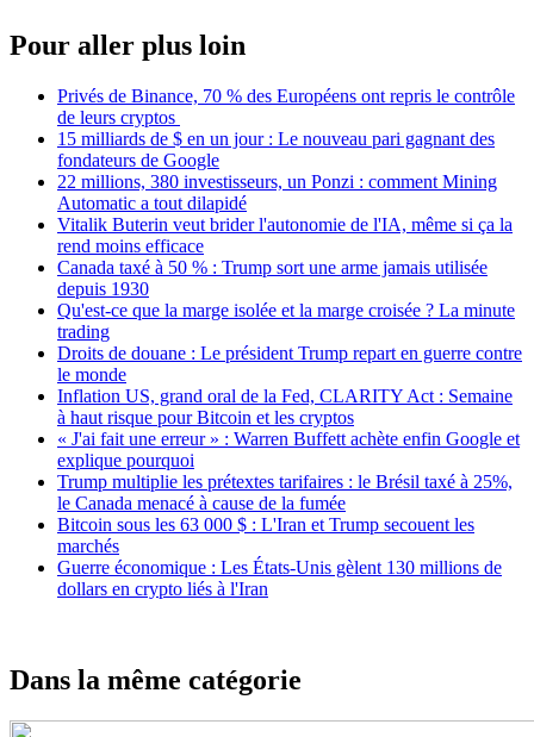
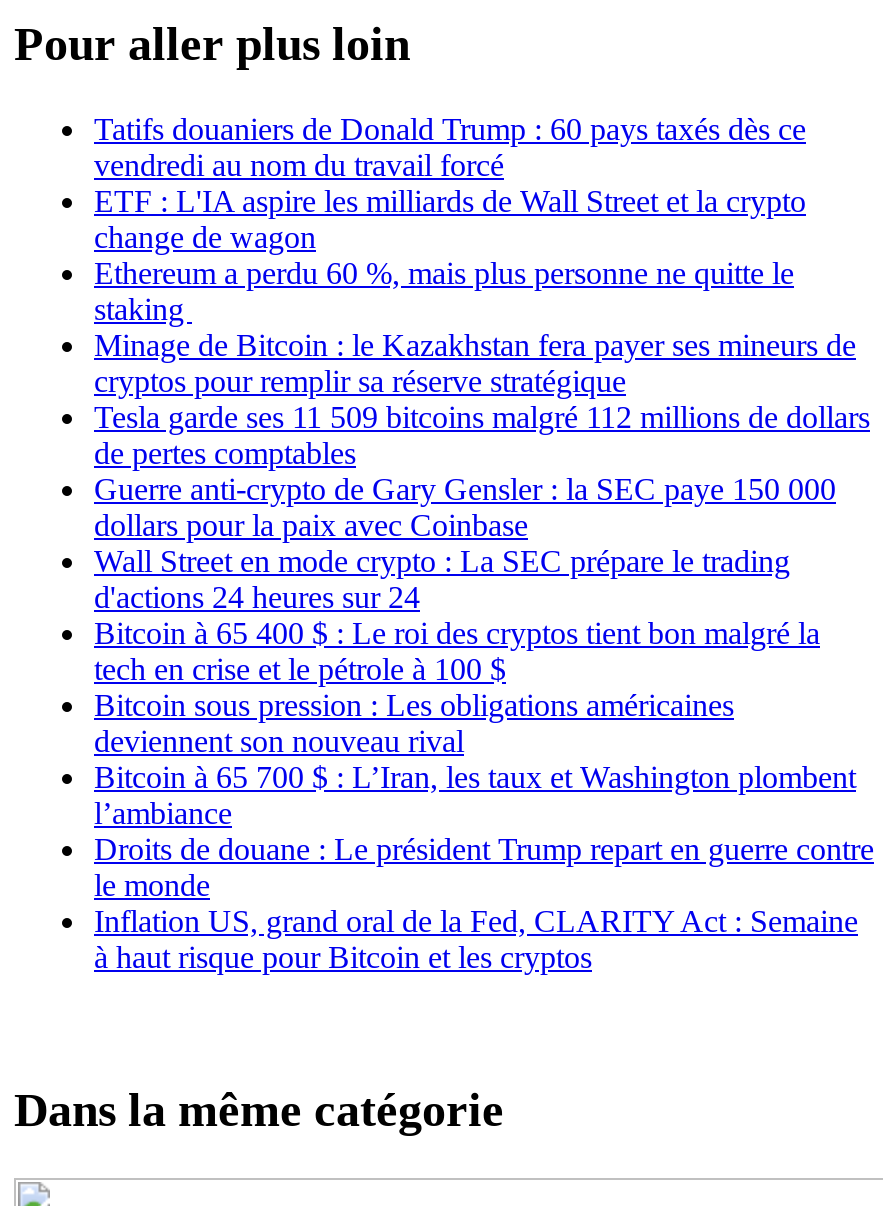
[57,85,515,341] Privés de Binance, 70 % des Européens ont repris le contrôle | de leurs cryptos | 15 milliards de $ en un jour : Le nouveau pari gagnant des | fondateurs de Google | 22 millions, 380 investisseurs, un Ponzi : comment Mining | Automatic a tout dilapidé | Vitalik Buterin veut brider l'autonomie de l'IA, même si ça la | rend moins efficace | Canada taxé à 50 % : Trump sort une arme jamais utilisée | depuis 1930 | Qu'est-ce que la marge isolée et la marge croisée ? La minute | trading -> [94,112,870,830] Tatifs douaniers de Donald Trump : 60 pays taxés dès ce | vendredi au nom du travail forcé | ETF : L'IA aspire les milliards de Wall Street et la crypto | change de wagon | Ethereum a perdu 60 %, mais plus personne ne quitte le | staking | Minage de Bitcoin : le Kazakhstan fera payer ses mineurs de | cryptos pour remplir sa réserve stratégique | Tesla garde ses 11 509 bitcoins malgré 112 millions de dollars | de pertes comptables | Guerre anti-crypto de Gary Gensler : la SEC paye 150 000 | dollars pour la paix avec Coinbase | Wall Street en mode crypto : La SEC prépare le trading | d'actions 24 heures sur 24 | Bitcoin à 65 400 $ : Le roi des cryptos tient bon malgré la | tech en crise et le pétrole à 100 $ | Bitcoin sous pression : Les obligations américaines | deviennent son nouveau rival | Bitcoin à 65 700 $ : L’Iran, les taux et Washington plombent | l’ambiance
moved [57,343,522,427] -> [94,832,874,974]: Droits de douane : Le président Trump repart en guerre contre | le monde | Inflation US, grand oral de la Fed, CLARITY Act : Semaine | à haut risque pour Bitcoin et les cryptos
[57,428,520,599] « J'ai fait une erreur » : Warren Buffett achète enfin Google et | explique pourquoi | Trump multiplie les prétextes tarifaires : le Brésil taxé à 25%, | le Canada menacé à cause de la fumée | Bitcoin sous les 63 000 $ : L'Iran et Trump secouent les | marchés | Guerre économique : Les États-Unis gèlent 130 millions de | dollars en crypto liés à l'Iran -> none

